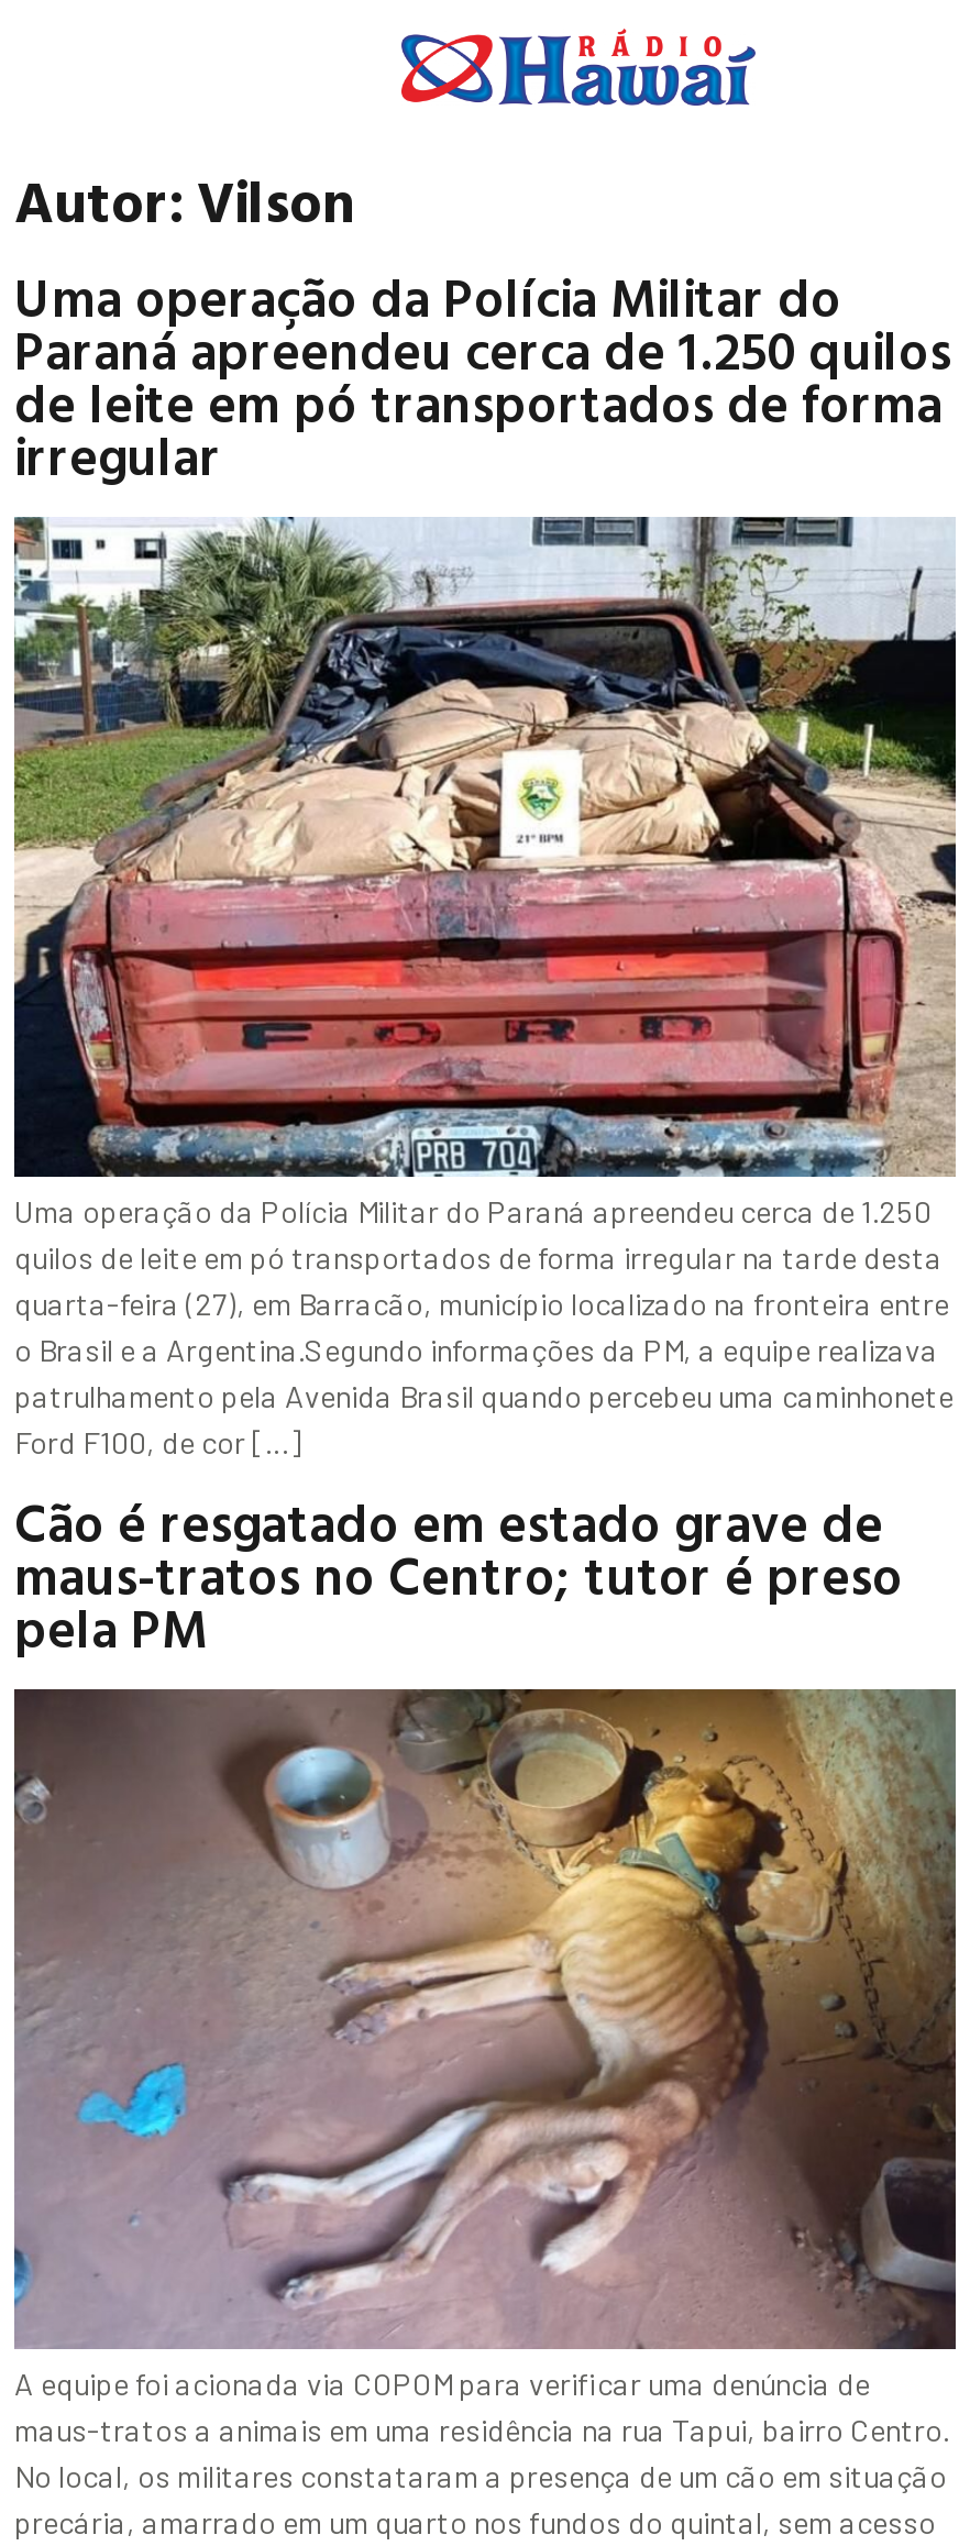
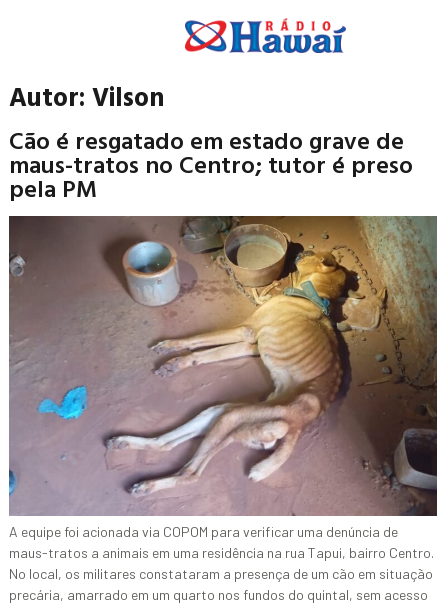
[14,256,951,494] Uma operação da Polícia Militar do | Paraná apreendeu cerca de 1.250 quilos | de leite em pó transportados de forma | irregular -> none
[12,515,958,1460] [image] | Uma operação da Polícia Militar do Paraná apreendeu cerca de 1.250 | quilos de leite em pó transportados de forma irregular na tarde desta | quarta-feira (27), em Barracão, município localizado na fronteira entre | o Brasil e a Argentina.Segundo informações da PM, a equipe realizava | patrulhamento pela Avenida Brasil quando percebeu uma caminhonete | Ford F100, de cor […] -> none

